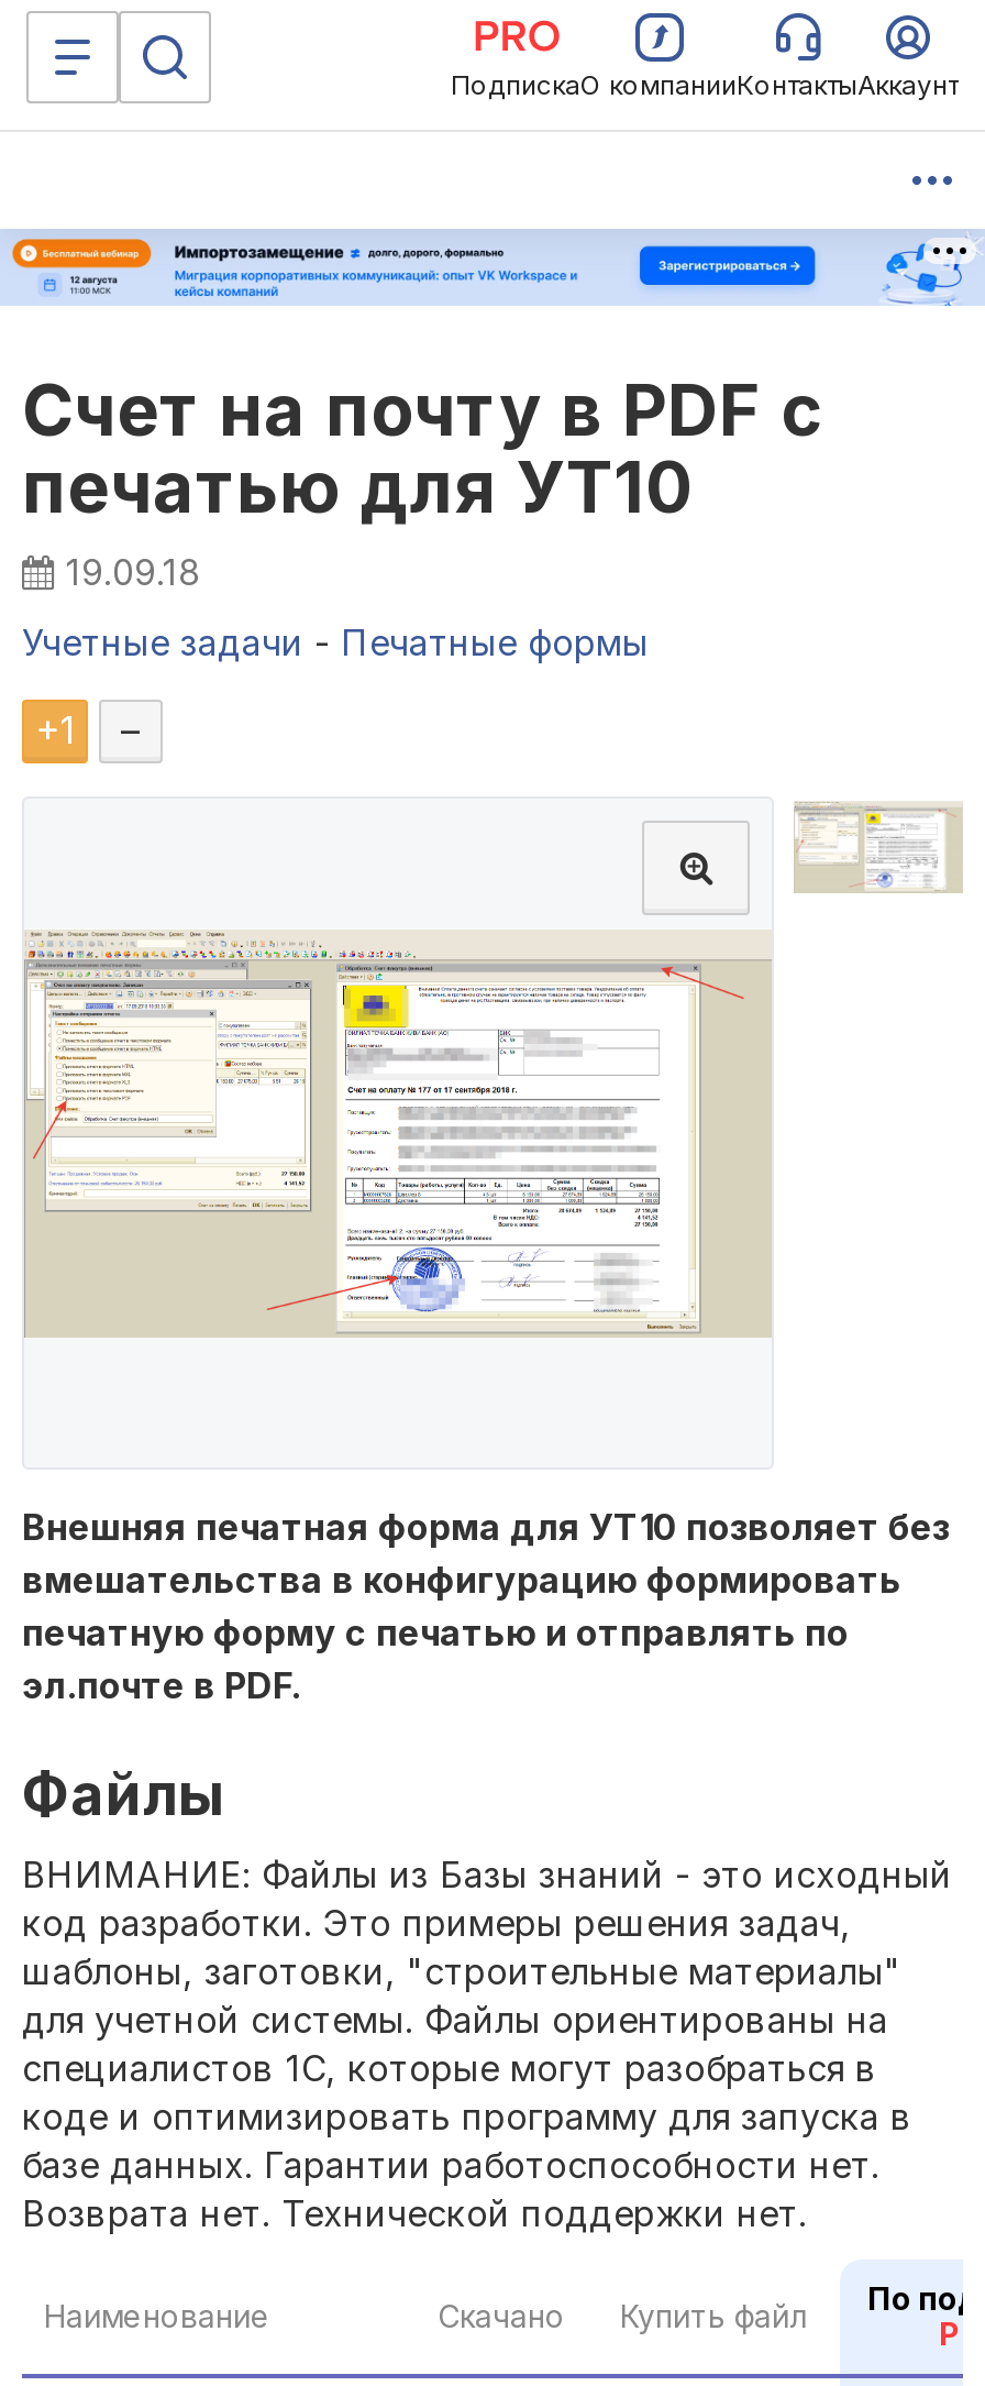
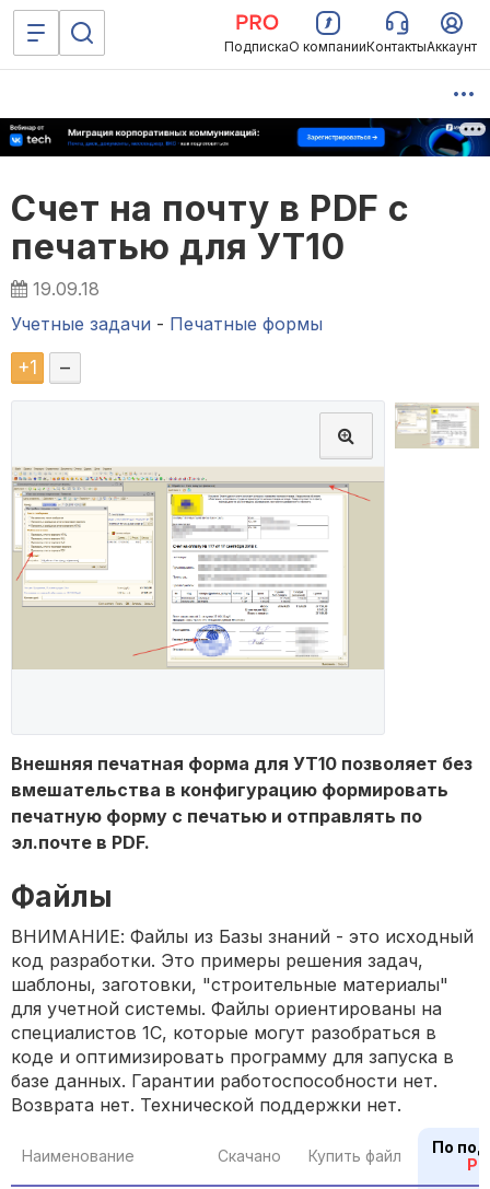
[7,229,978,306] [image] -> [3,117,487,158] [image]

